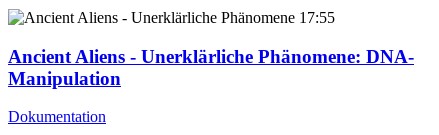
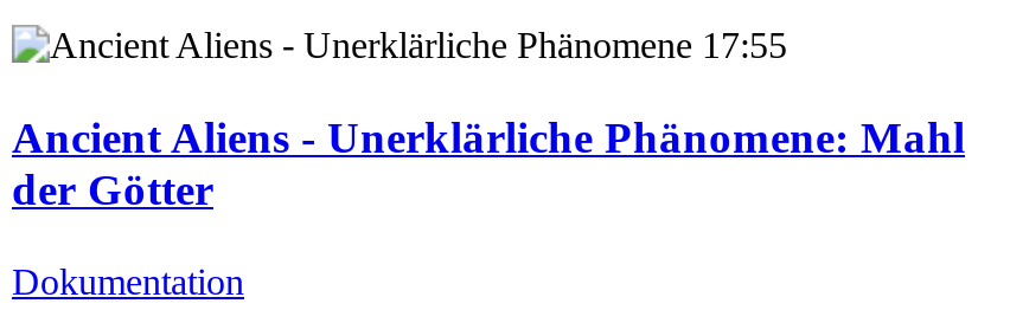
[8,45,414,88] Ancient Aliens - Unerklärliche Phänomene: DNA- | Manipulation -> [12,112,965,214] Ancient Aliens - Unerklärliche Phänomene: Mahl | der Götter

